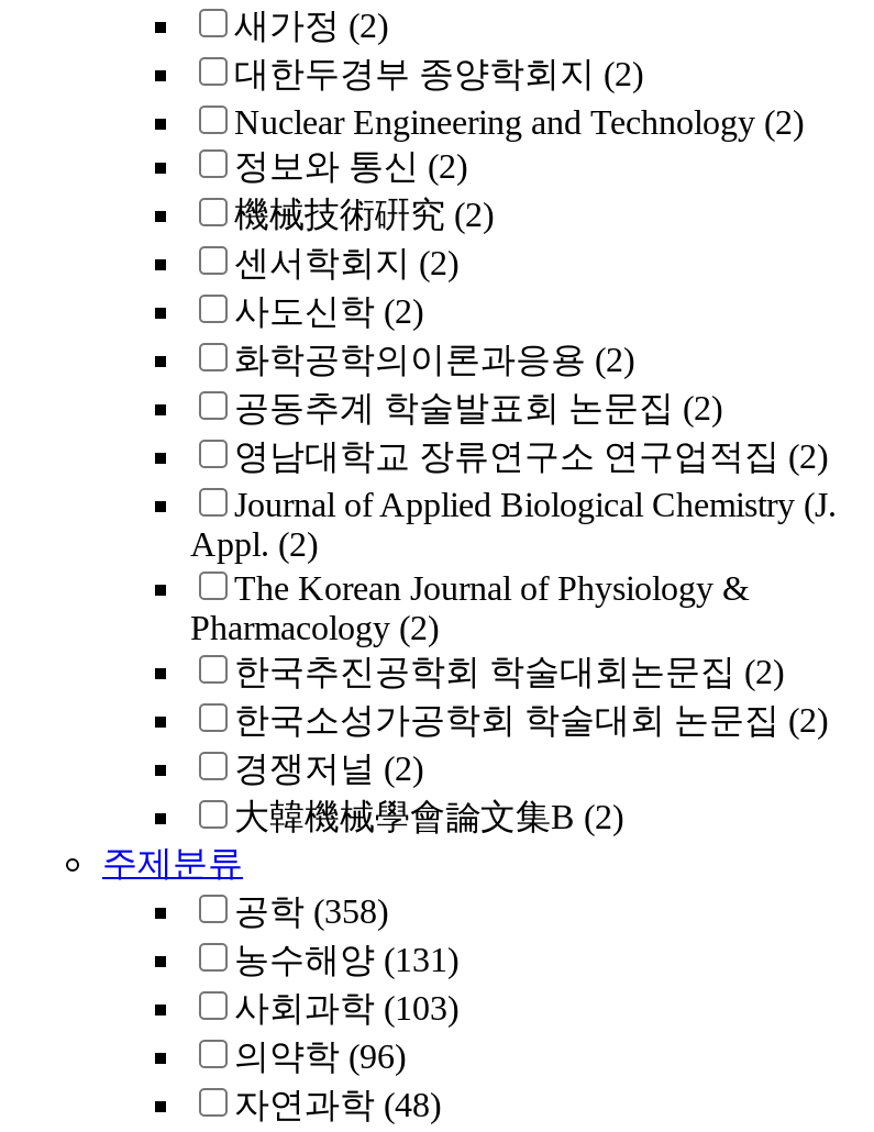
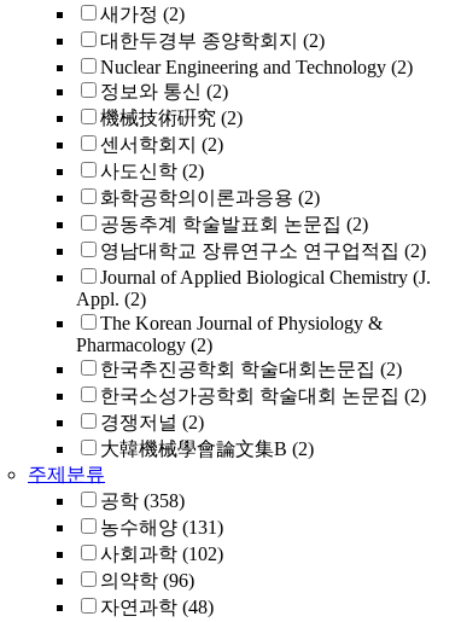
[234,989,458,1026] 사회과학 (103) -> [100,543,223,564] 사회과학 (102)

